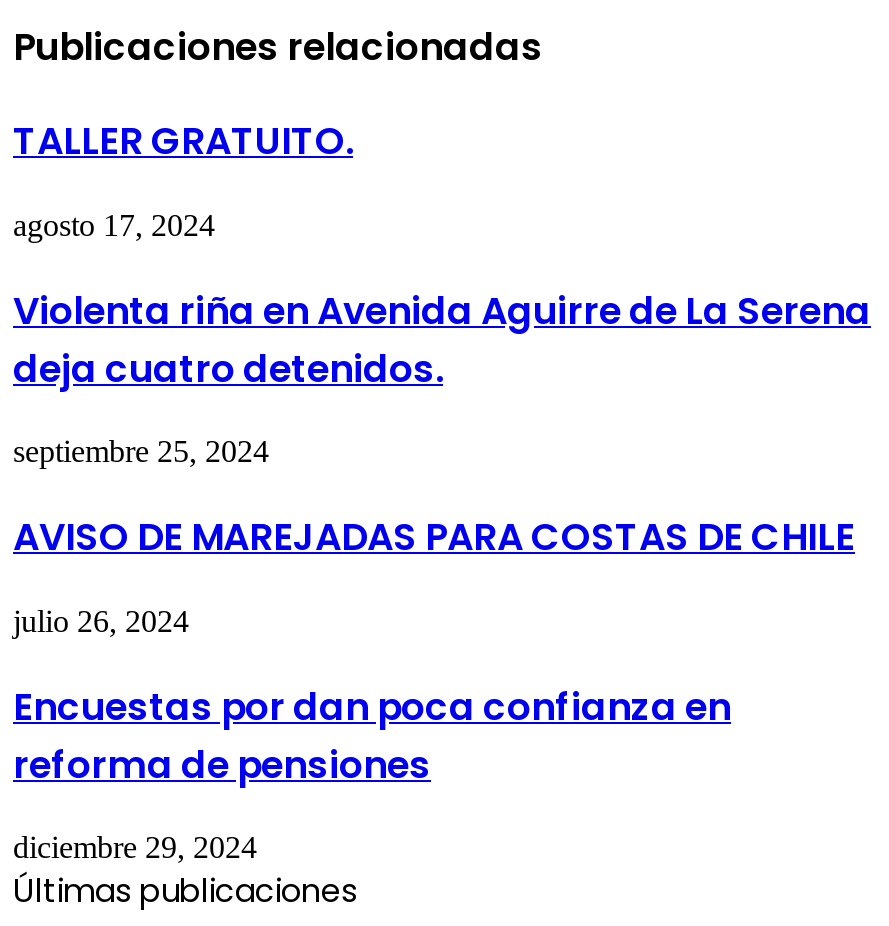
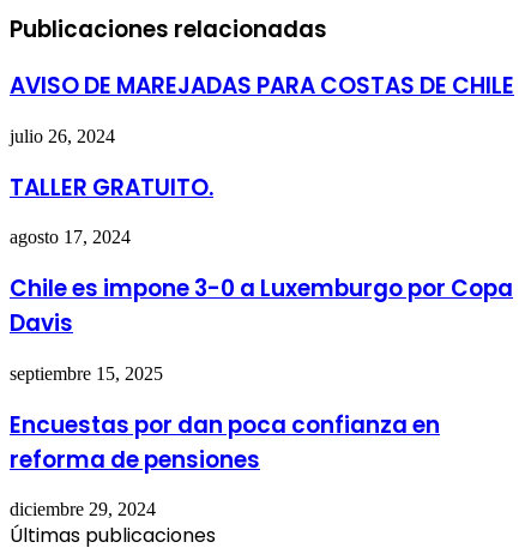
moved [13,114,353,242] -> [10,171,213,248]: TALLER GRATUITO. | agosto 17, 2024
[13,283,871,469] Violenta riña en Avenida Aguirre de La Serena | deja cuatro detenidos. | septiembre 25, 2024 -> none
moved [13,510,855,638] -> [10,70,514,146]: AVISO DE MAREJADAS PARA COSTAS DE CHILE | julio 26, 2024
none -> [10,272,513,383] Chile es impone 3-0 a Luxemburgo por Copa | Davis | septiembre 15, 2025

